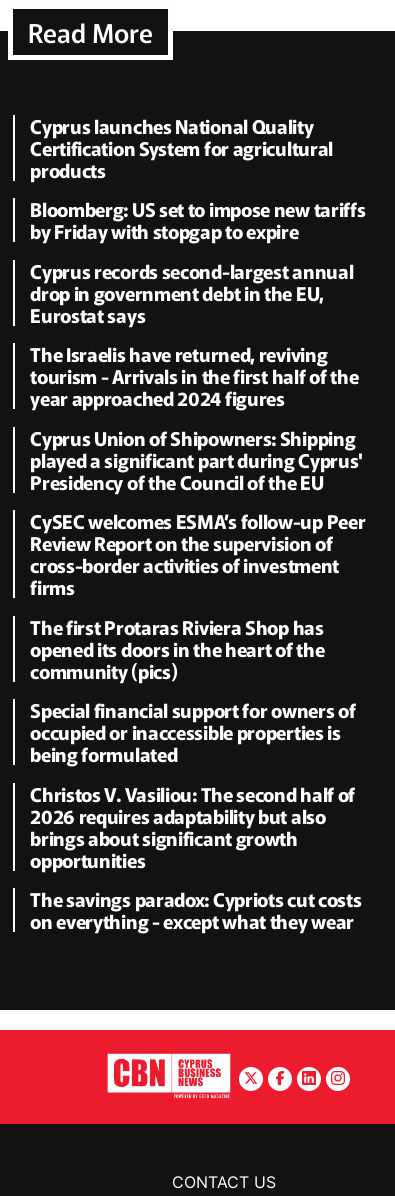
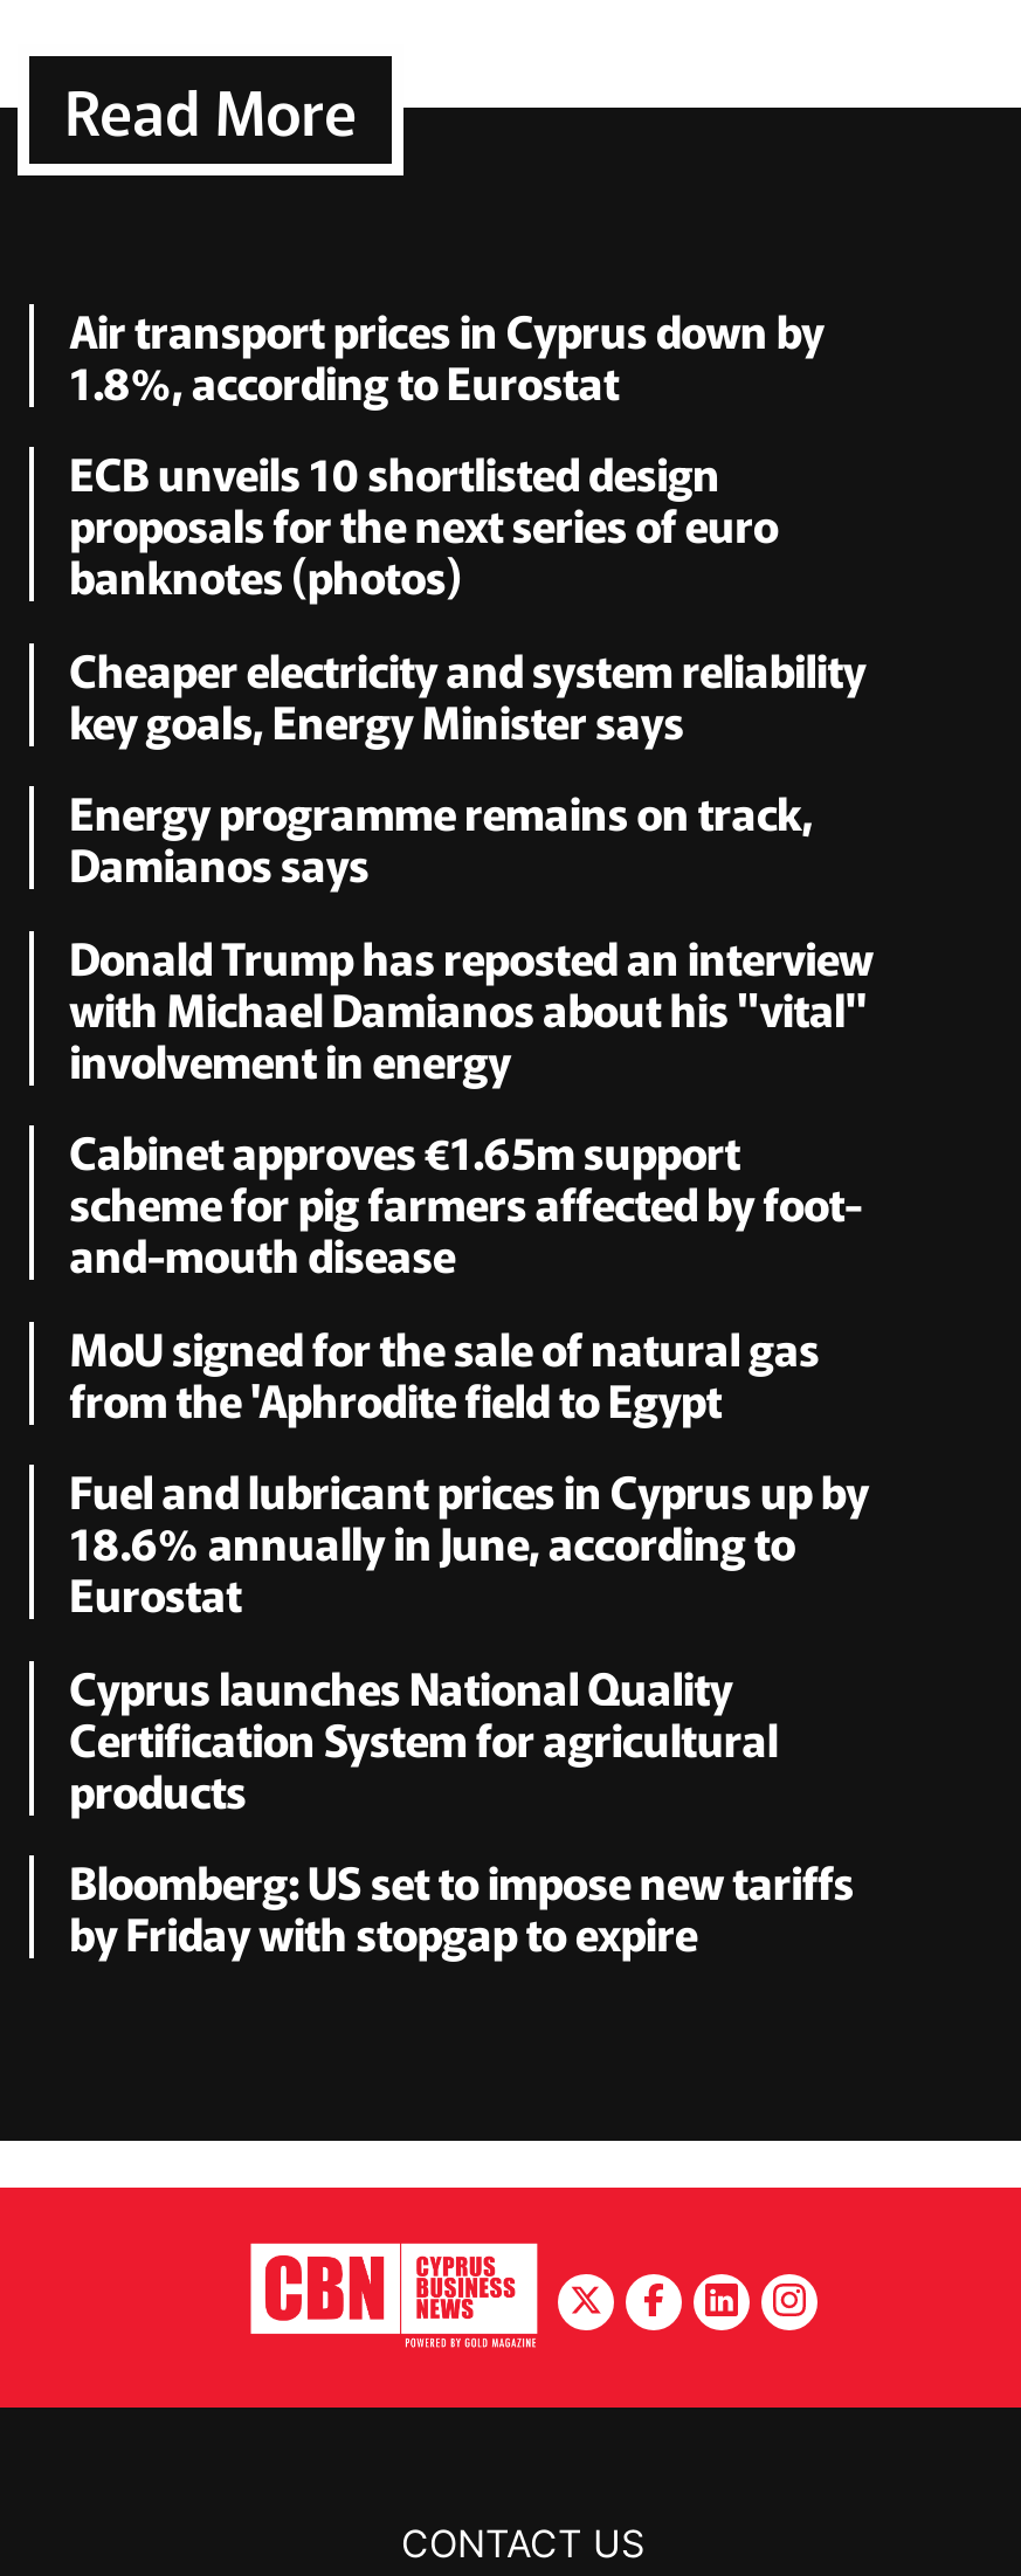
none -> [69,297,873,1624] Air transport prices in Cyprus down by | 1.8%, according to Eurostat | ECB unveils 10 shortlisted design | proposals for the next series of euro | banknotes (photos) | Cheaper electricity and system reliability | key goals, Energy Minister says | Energy programme remains on track, | Damianos says | Donald Trump has reposted an interview | with Michael Damianos about his "vital" | involvement in energy | Cabinet approves €1.65m support | scheme for pig farmers affected by foot- | and-mouth disease | MoU signed for the sale of natural gas | from the 'Aphrodite field to Egypt | Fuel and lubricant prices in Cyprus up by | 18.6% annually in June, according to | Eurostat
moved [30,112,365,244] -> [69,1654,854,1963]: Cyprus launches National Quality | Certification System for agricultural | products | Bloomberg: US set to impose new tariffs | by Friday with stopgap to expire
[30,257,365,934] Cyprus records second-largest annual | drop in government debt in the EU, | Eurostat says | The Israelis have returned, reviving | tourism - Arrivals in the first half of the | year approached 2024 figures | Cyprus Union of Shipowners: Shipping | played a significant part during Cyprus' | Presidency of the Council of the EU | CySEC welcomes ESMA’s follow-up Peer | Review Report on the supervision of | cross-border activities of investment | firms | The first Protaras Riviera Shop has | opened its doors in the heart of the | community (pics) | Special financial support for owners of | occupied or inaccessible properties is | being formulated | Christos V. Vasiliou: The second half of | 2026 requires adaptability but also | brings about significant growth | opportunities | The savings paradox: Cypriots cut costs | on everything - except what they wear -> none

